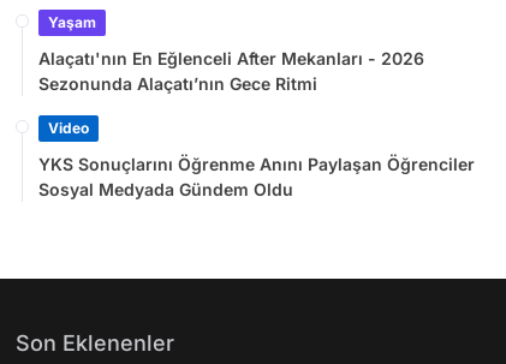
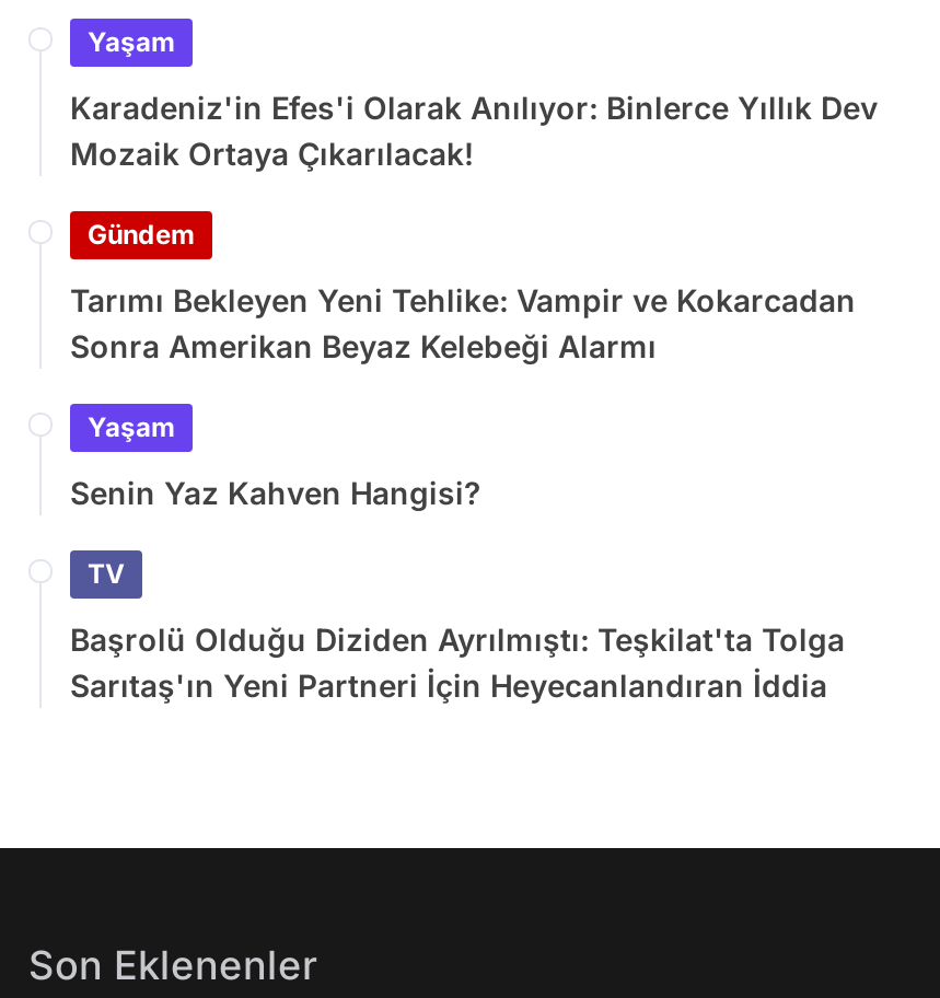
[38,48,475,199] Alaçatı'nın En Eğlenceli After Mekanları - 2026 | Sezonunda Alaçatı’nın Gece Ritmi | Video | YKS Sonuçlarını Öğrenme Anını Paylaşan Öğrenciler | Sosyal Medyada Gündem Oldu -> [70,88,878,703] Karadeniz'in Efes'i Olarak Anılıyor: Binlerce Yıllık Dev | Mozaik Ortaya Çıkarılacak! | Gündem | Tarımı Bekleyen Yeni Tehlike: Vampir ve Kokarcadan | Sonra Amerikan Beyaz Kelebeği Alarmı | Yaşam | Senin Yaz Kahven Hangisi? | TV | Başrolü Olduğu Diziden Ayrılmıştı: Teşkilat'ta Tolga | Sarıtaş'ın Yeni Partneri İçin Heyecanlandıran İddia

